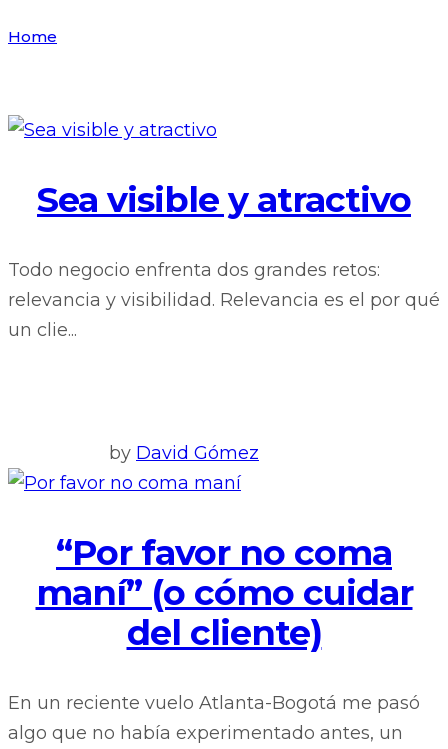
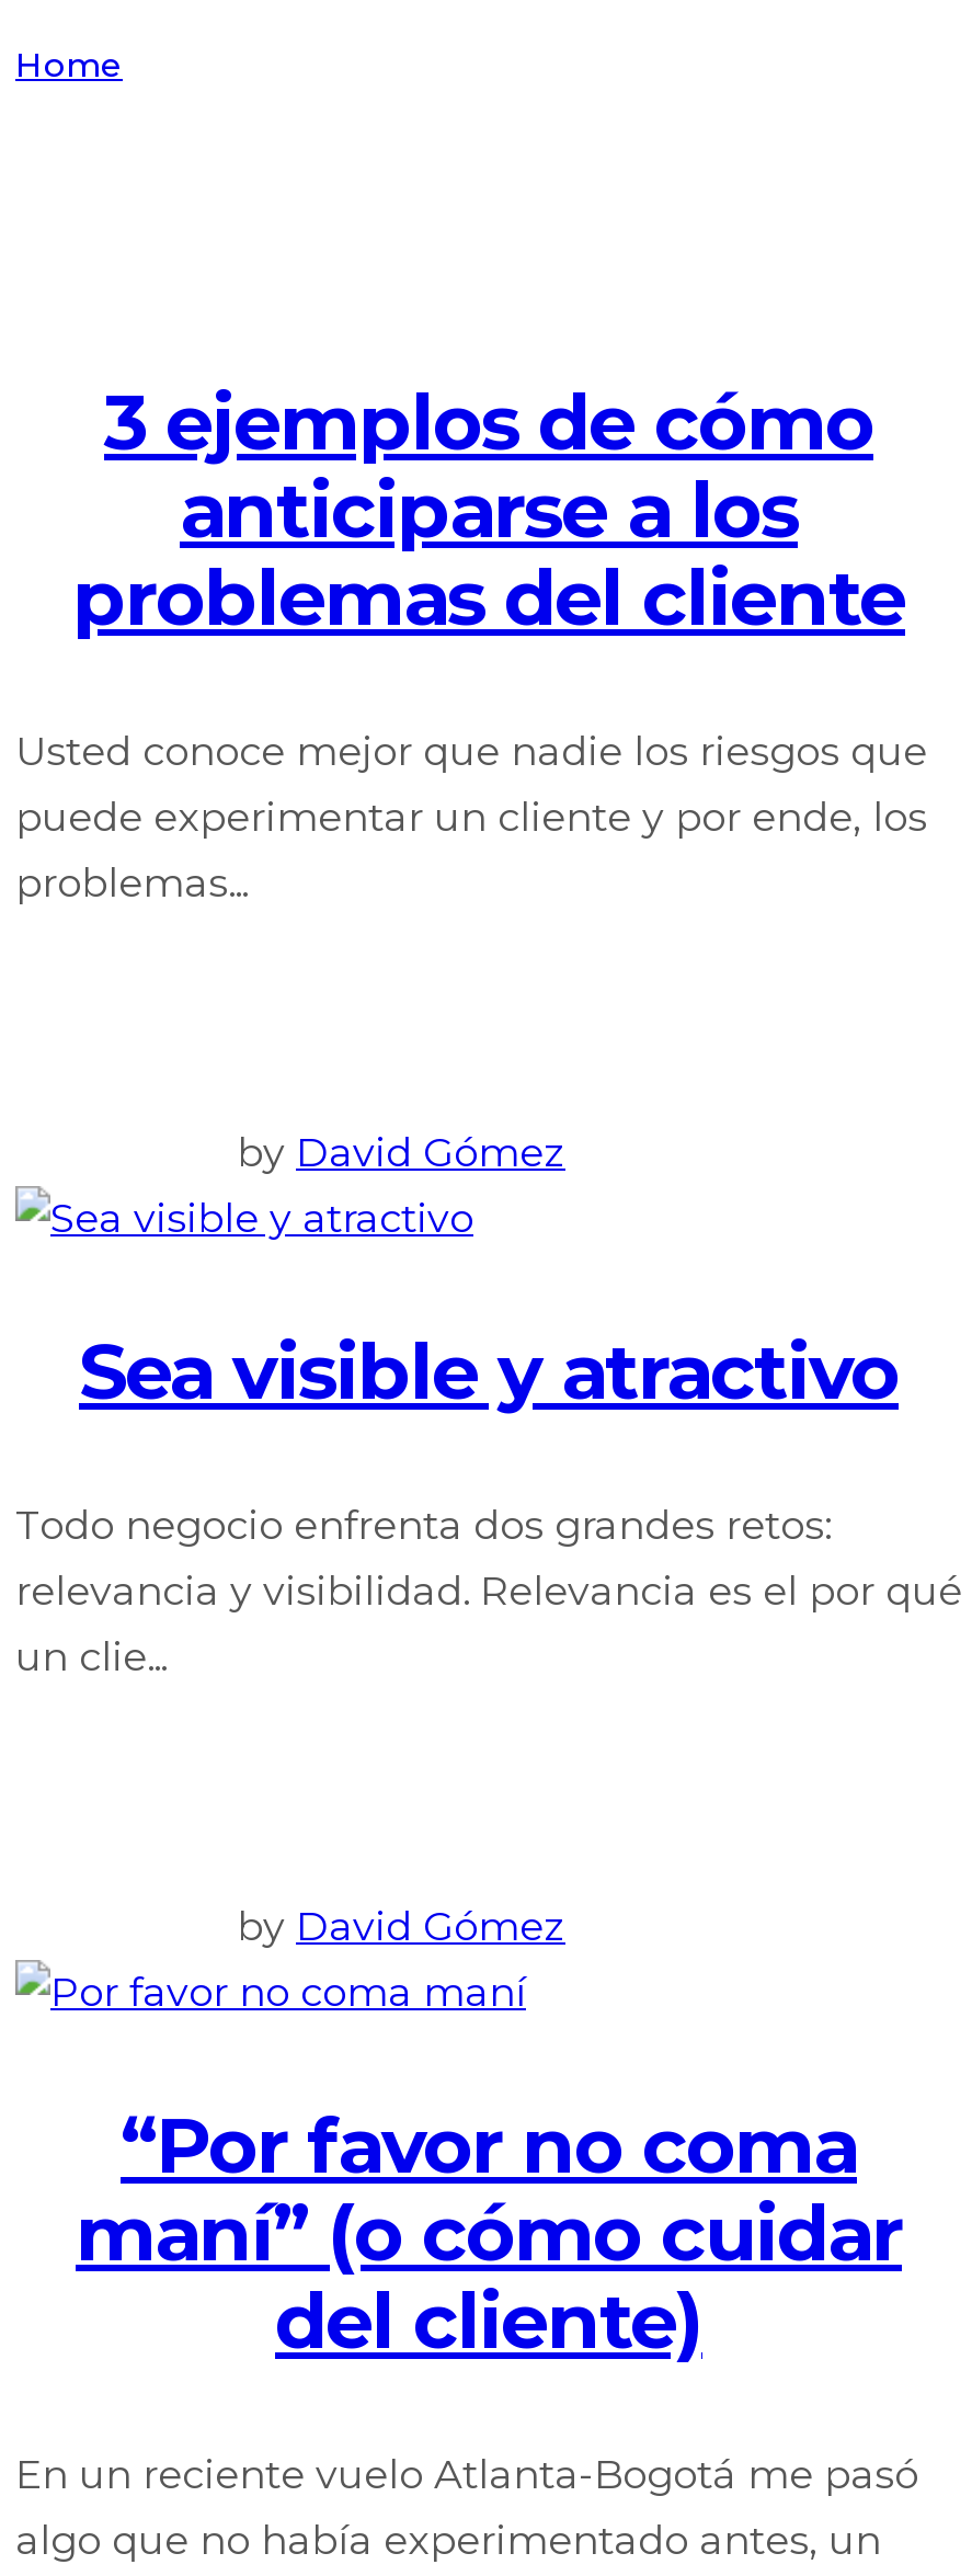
none -> [15,374,927,907] 3 ejemplos de cómo | anticiparse a los | problemas del cliente | Usted conoce mejor que nadie los riesgos que | puede experimentar un cliente y por ende, los | problemas...
none -> [237,1129,565,1177] by David Gómez

